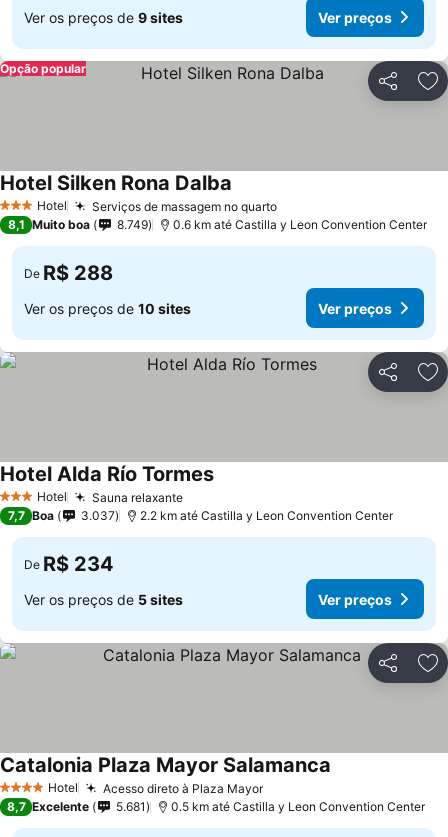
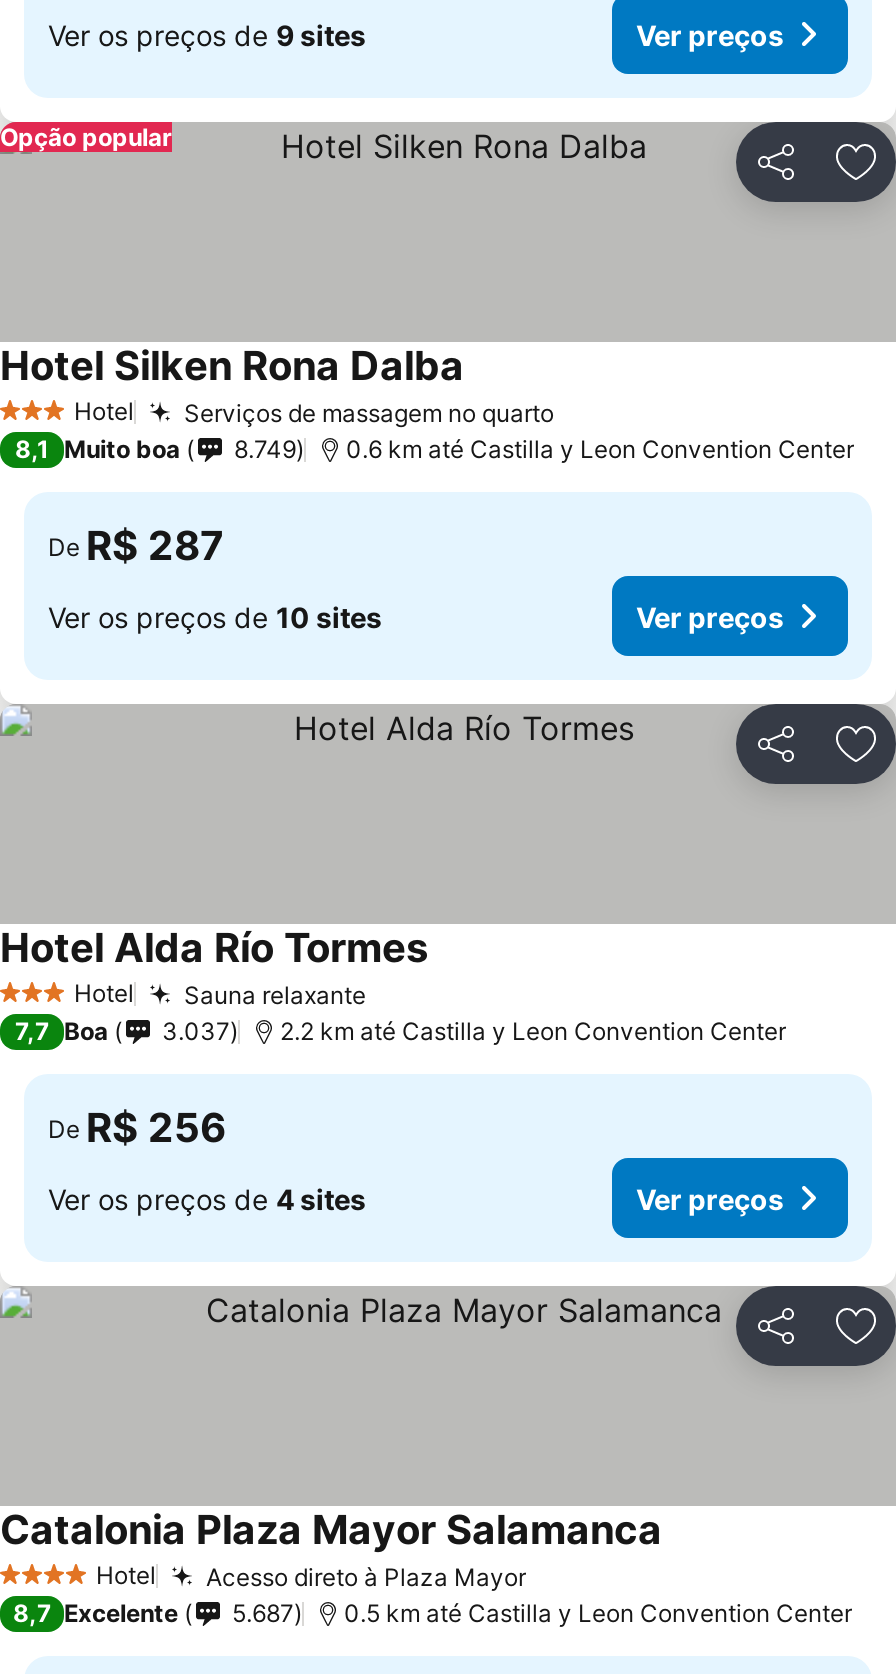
[24,261,113,285] De R$ 288 -> [48,522,224,570] De R$ 287
[24,552,114,576] De R$ 234 -> [48,1104,226,1152] De R$ 256
[24,590,183,607] Ver os preços de 5 sites -> [48,1181,366,1215] Ver os preços de 4 sites
[116,799,146,814] 5.681 -> [232,1598,294,1628] 5.687

